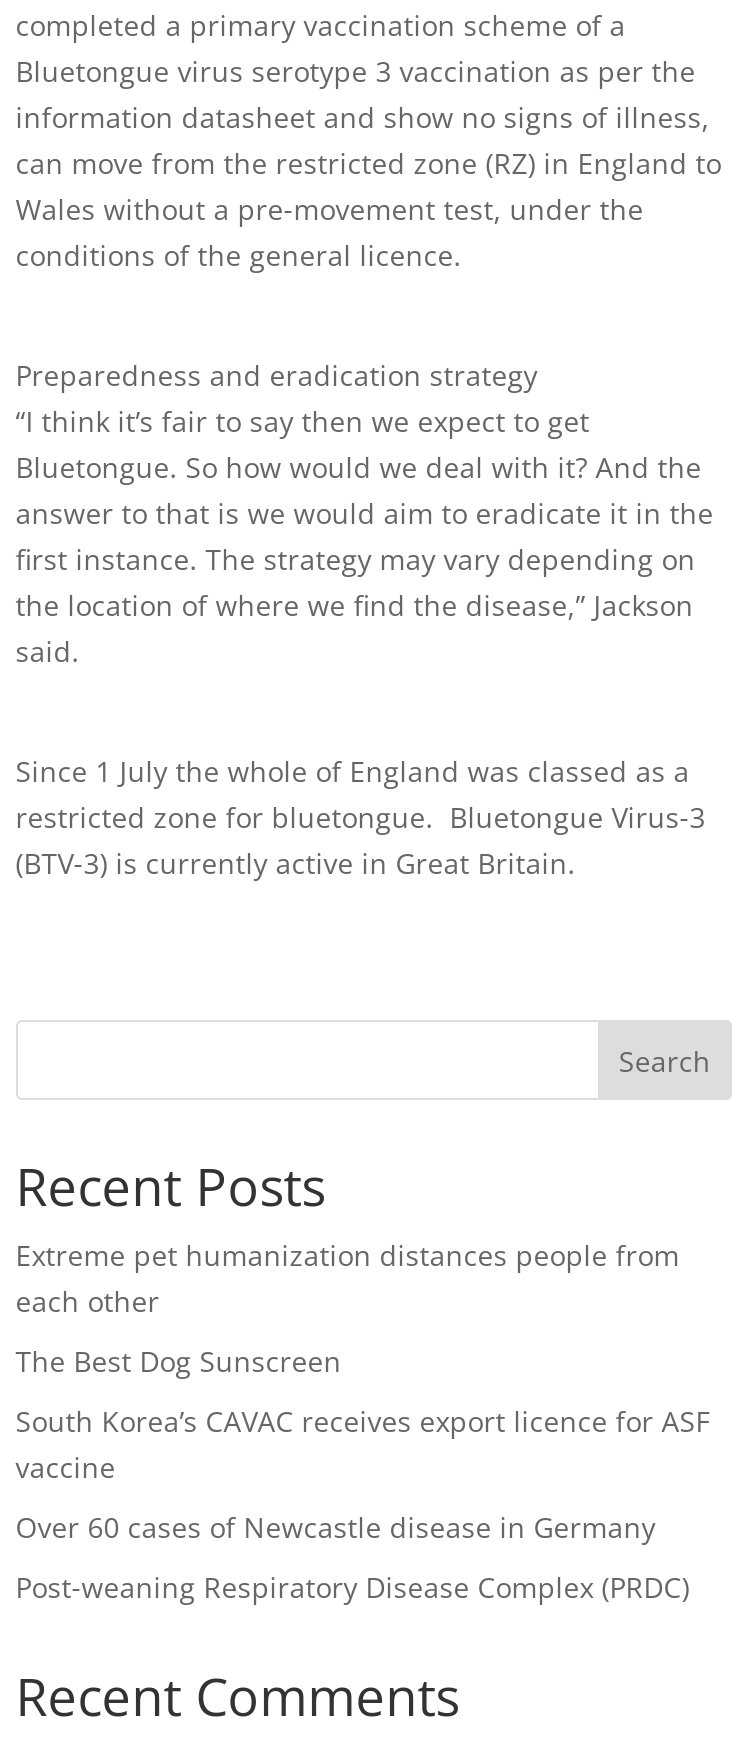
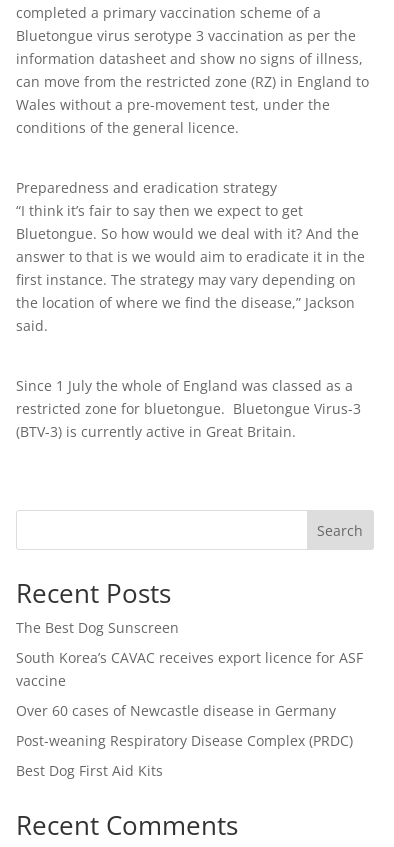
[16,1236,680,1320] Extreme pet humanization distances people from | each other -> none
moved [16,1342,710,1606] -> [16,618,363,750]: The Best Dog Sunscreen | South Korea’s CAVAC receives export licence for ASF | vaccine | Over 60 cases of Newcastle disease in Germany | Post-weaning Respiratory Disease Complex (PRDC)
none -> [16,761,163,780] Best Dog First Aid Kits

